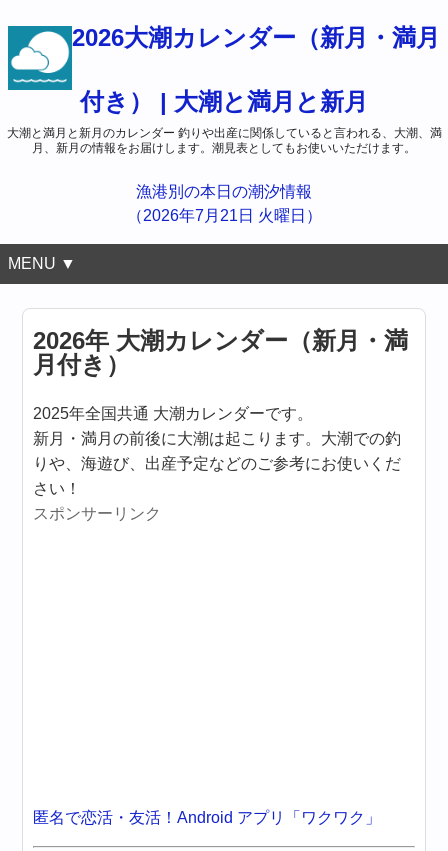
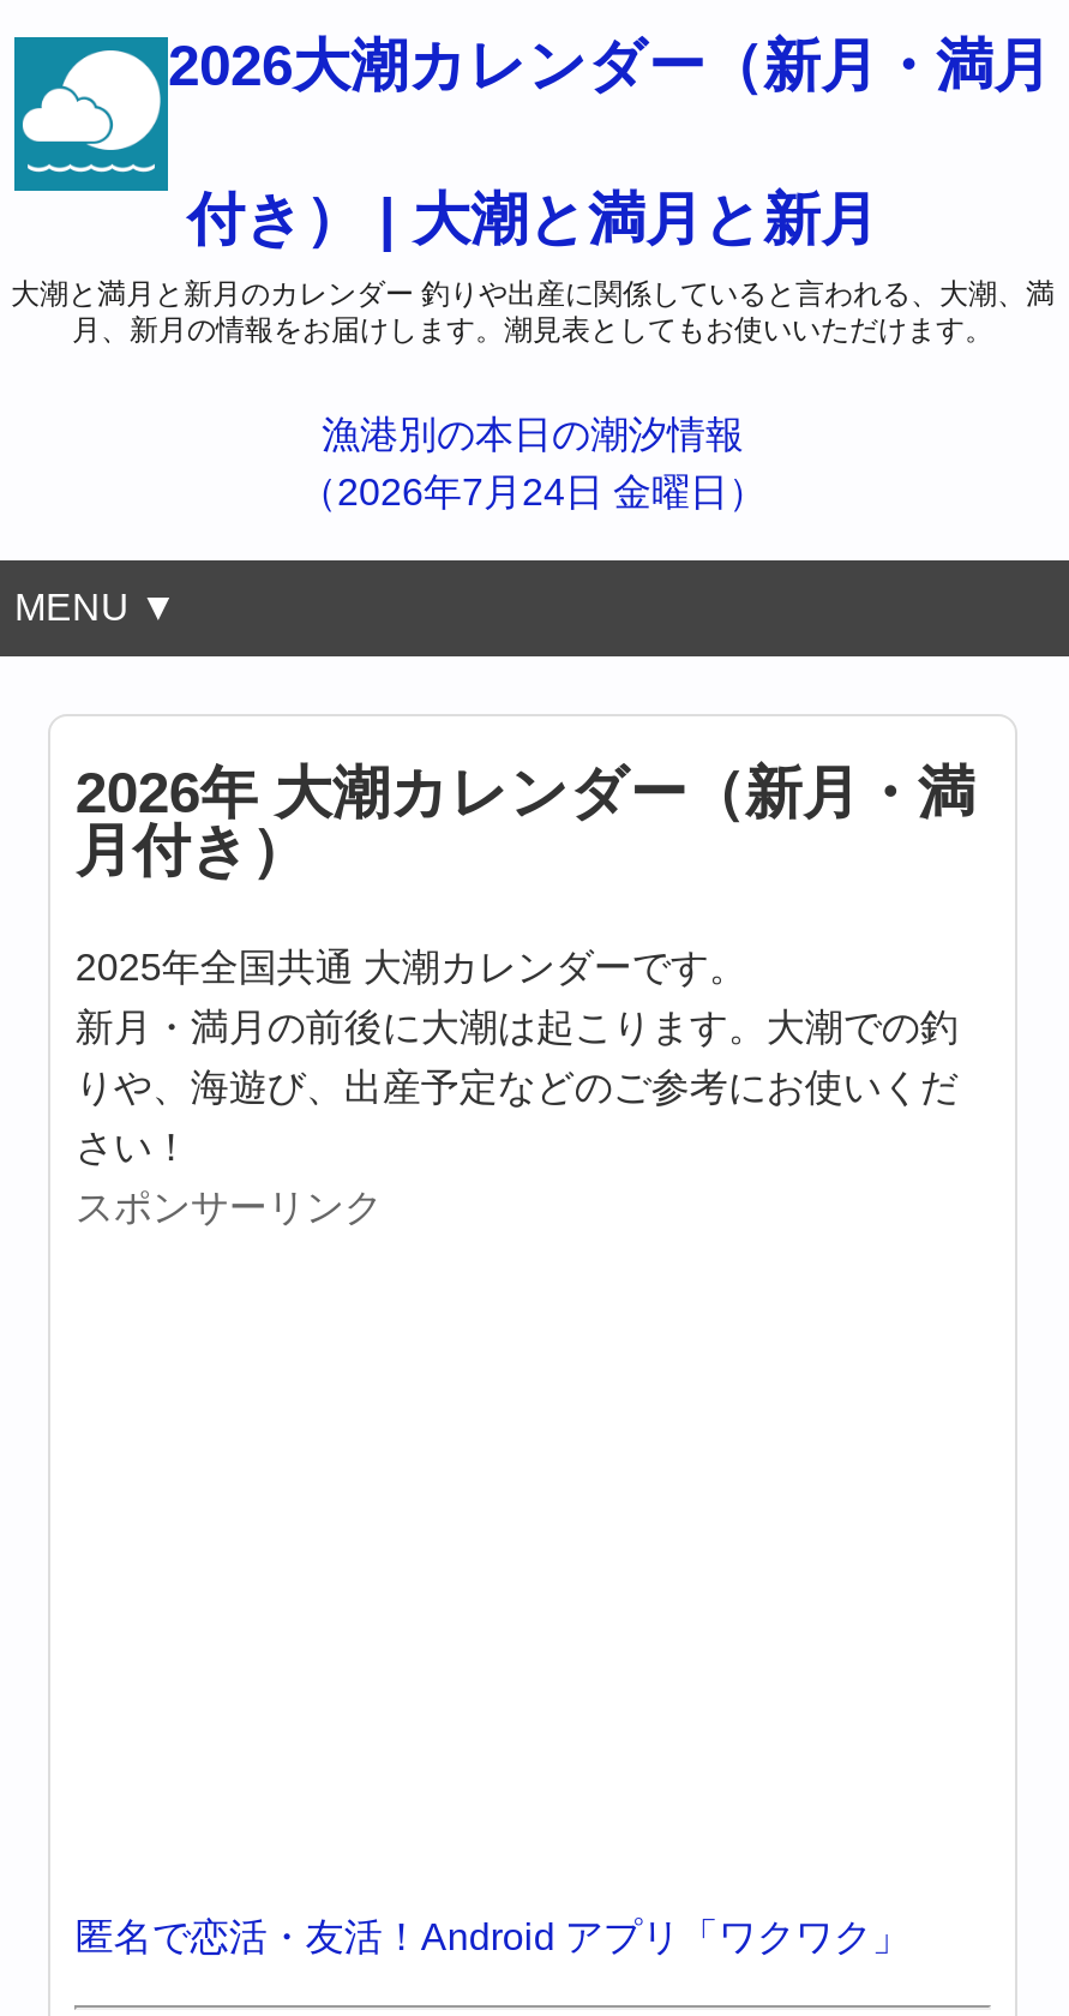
[126,207,321,224] （2026年7月21日 火曜日） -> [299,472,767,512] （2026年7月24日 金曜日）

